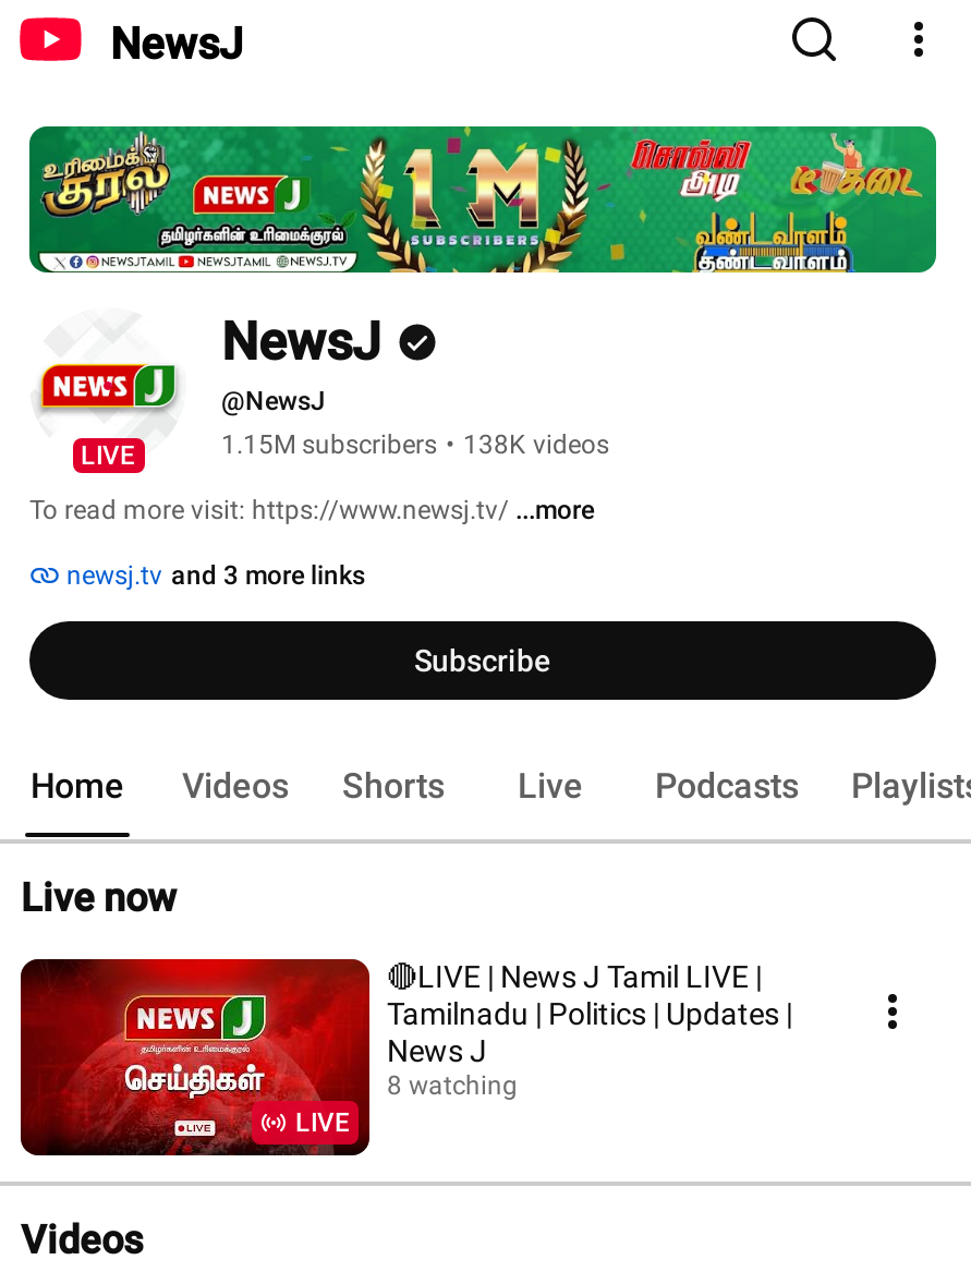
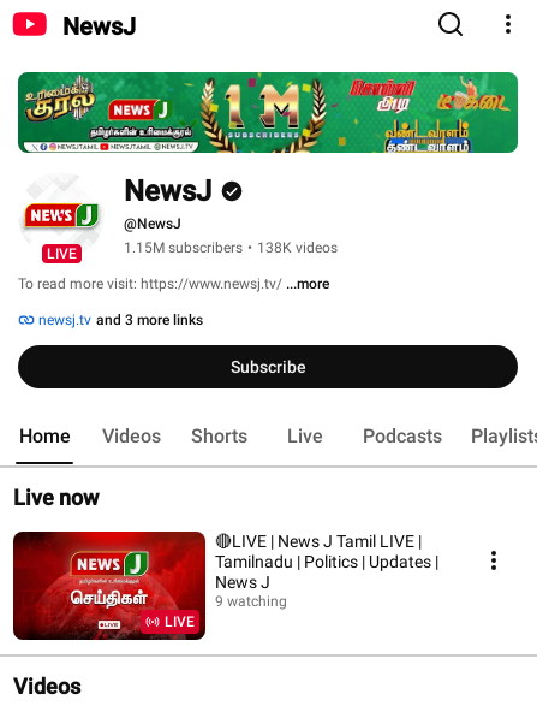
[387,1070,518,1101] 8 watching -> [215,593,287,610] 9 watching

